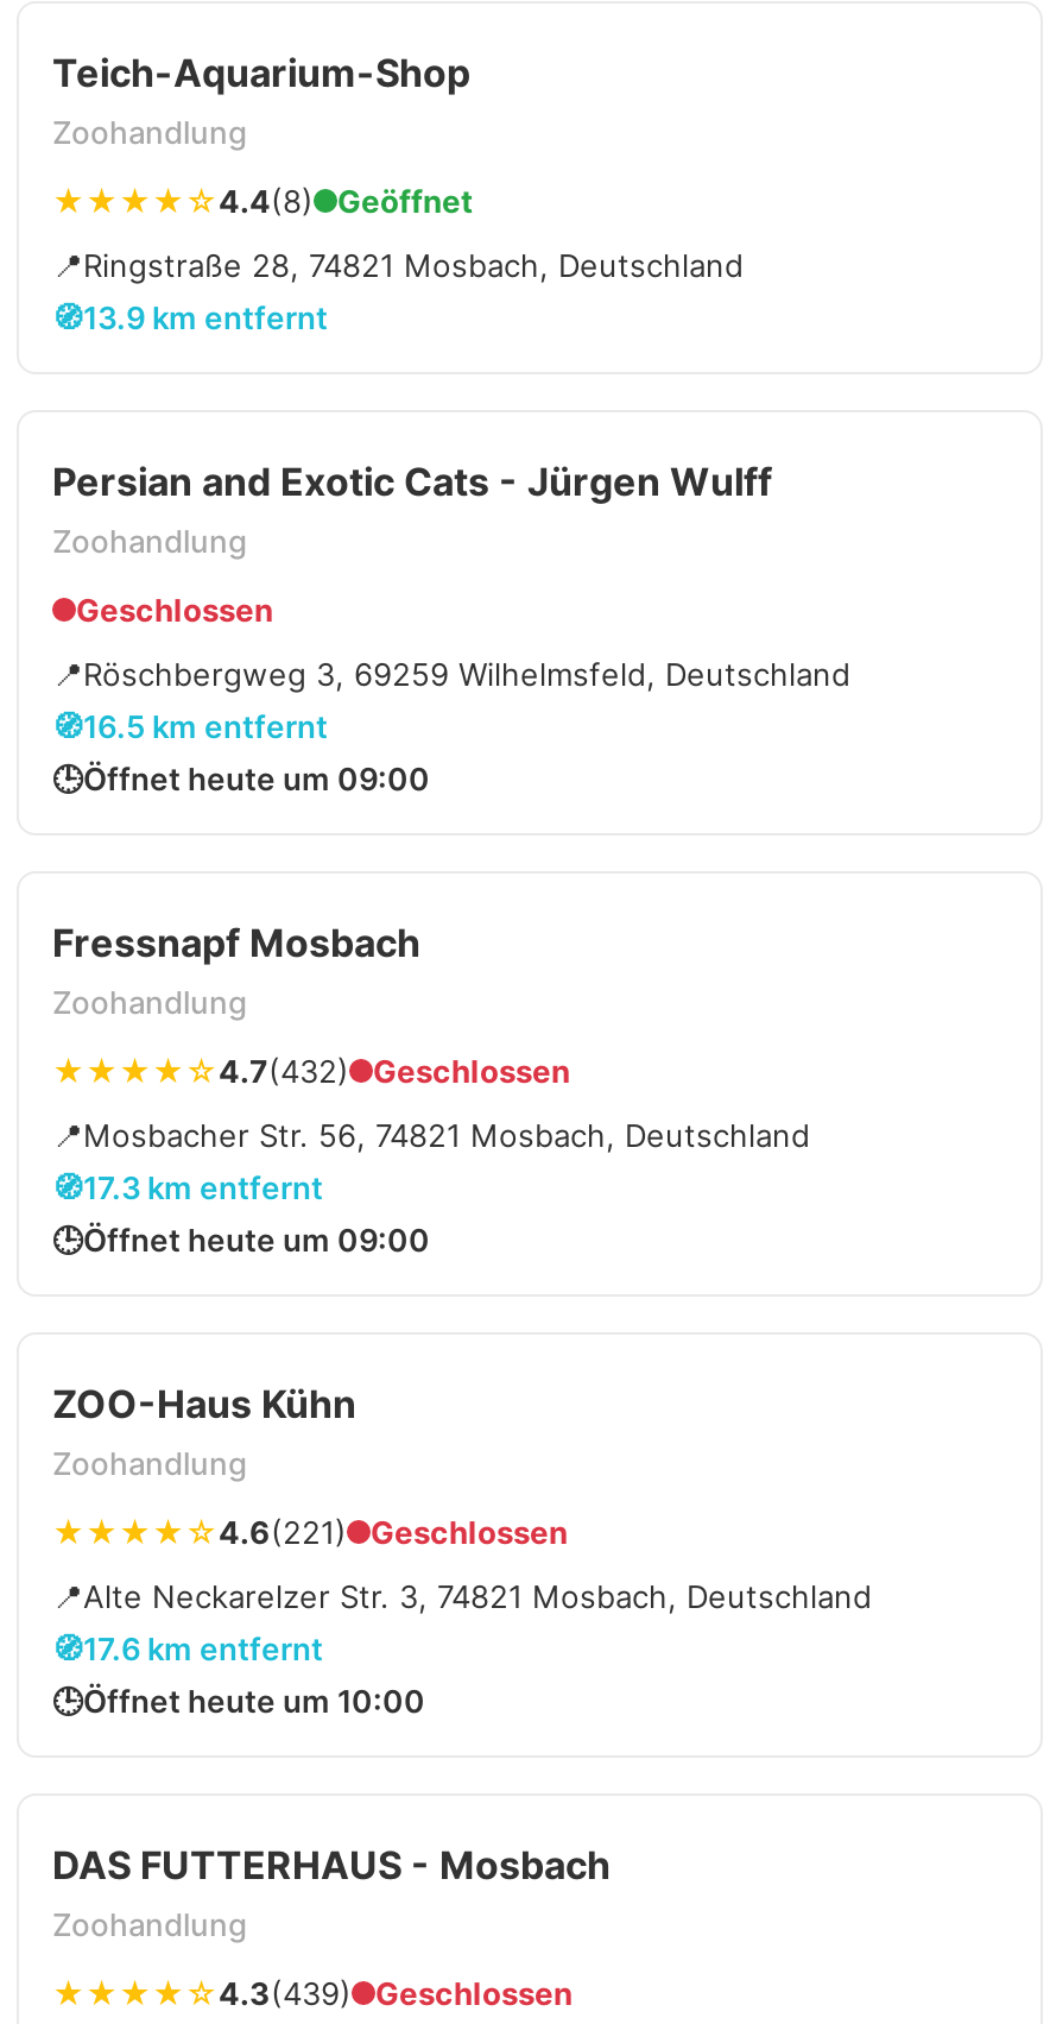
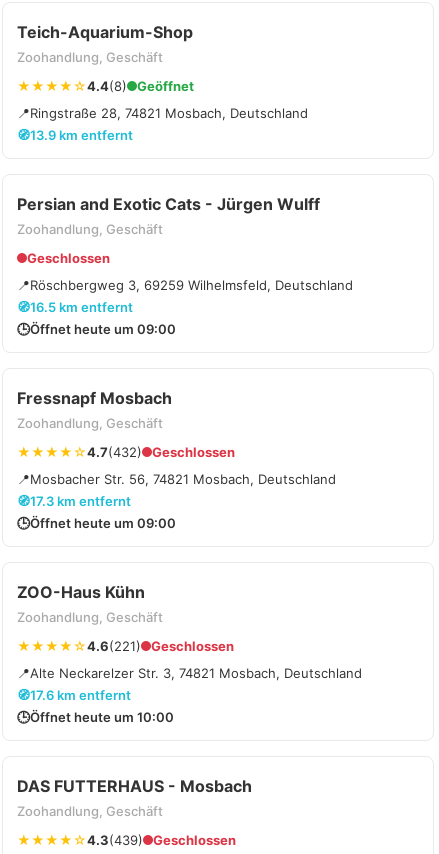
[52,113,247,151] Zoohandlung -> [17,49,163,65] Zoohandlung, Geschäft
[52,522,247,560] Zoohandlung -> [17,221,163,237] Zoohandlung, Geschäft
[52,983,247,1021] Zoohandlung -> [17,415,163,431] Zoohandlung, Geschäft
[52,1444,247,1482] Zoohandlung -> [17,609,163,625] Zoohandlung, Geschäft
[52,1905,247,1943] Zoohandlung -> [17,803,163,819] Zoohandlung, Geschäft

